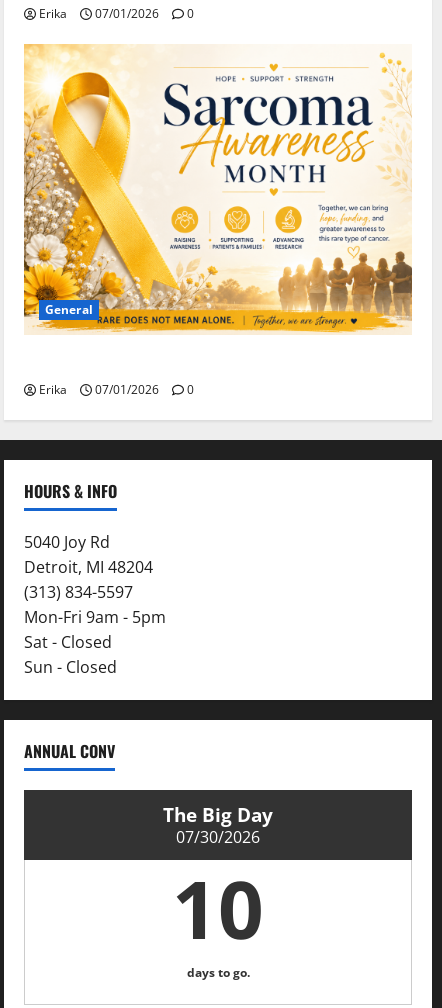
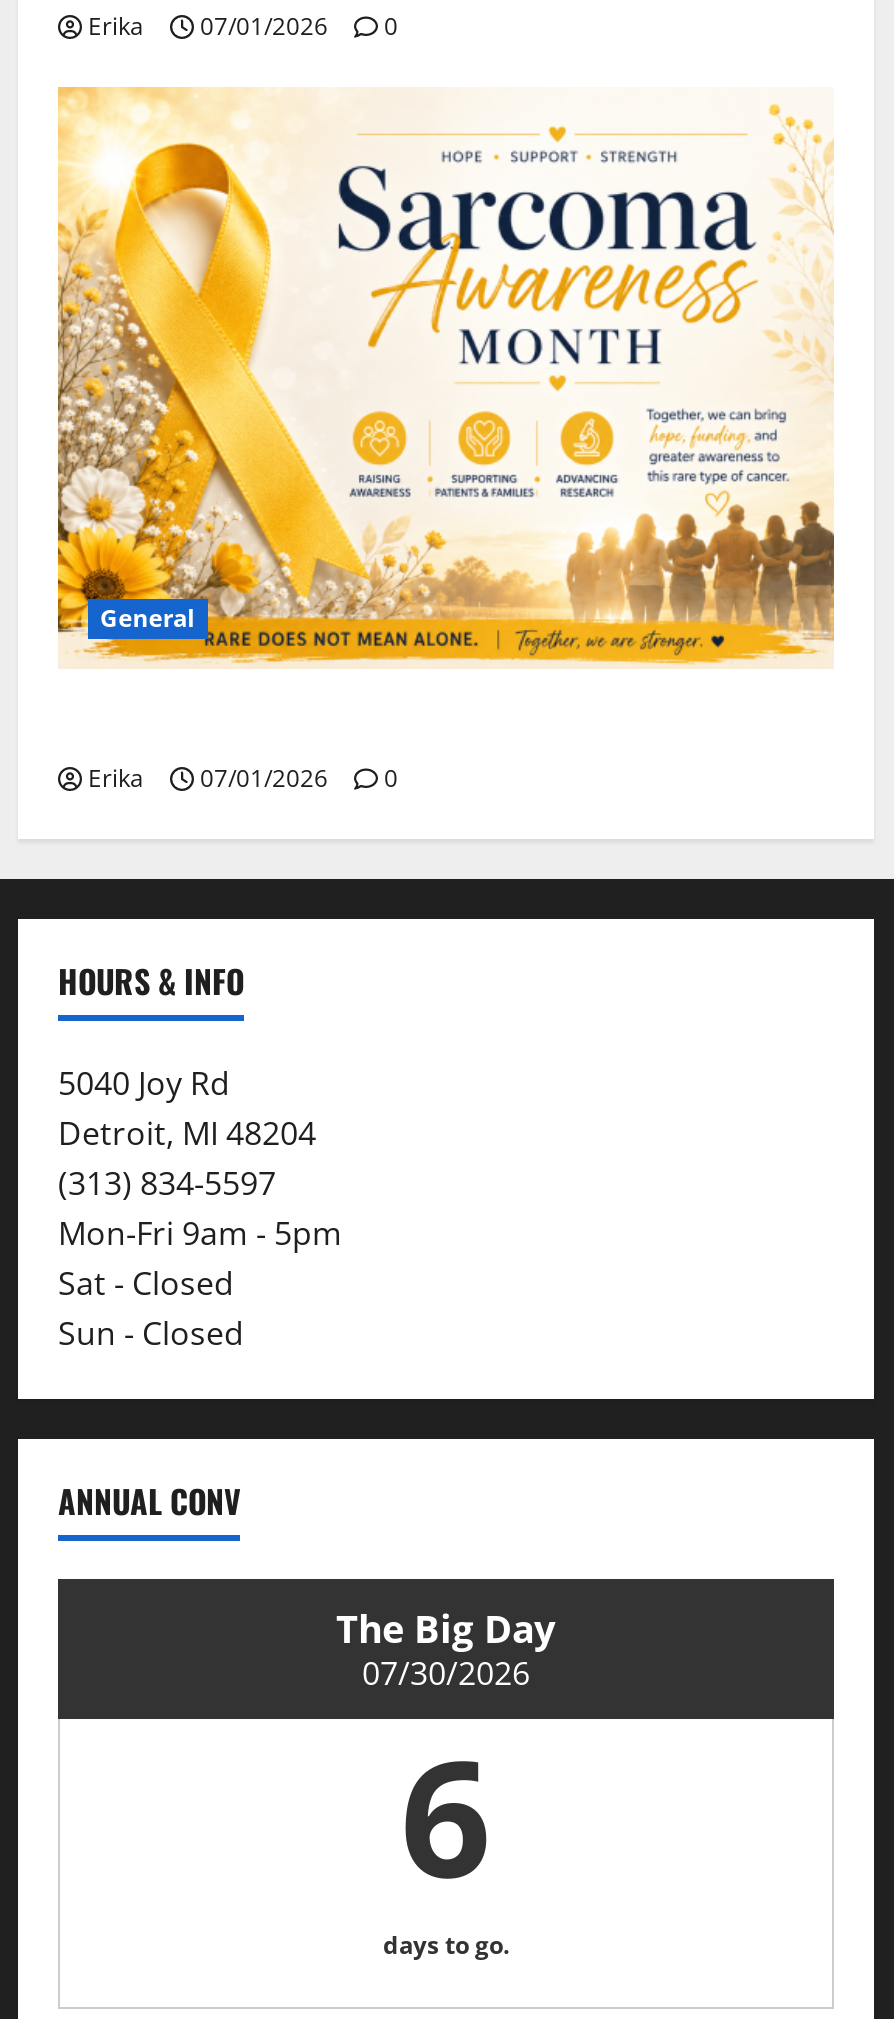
[172,853,264,962] 10 -> [400,1704,492,1922] 6

